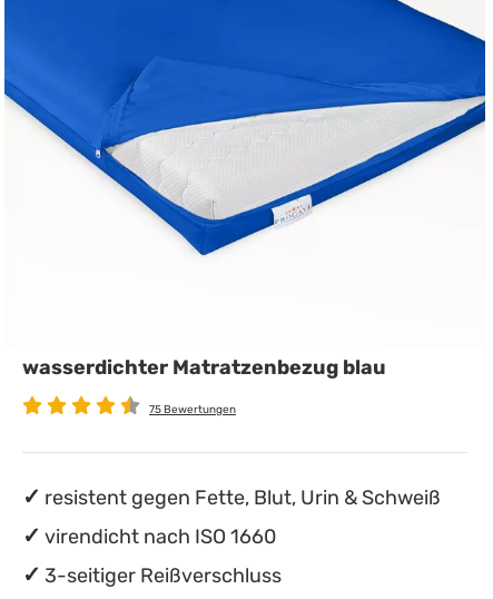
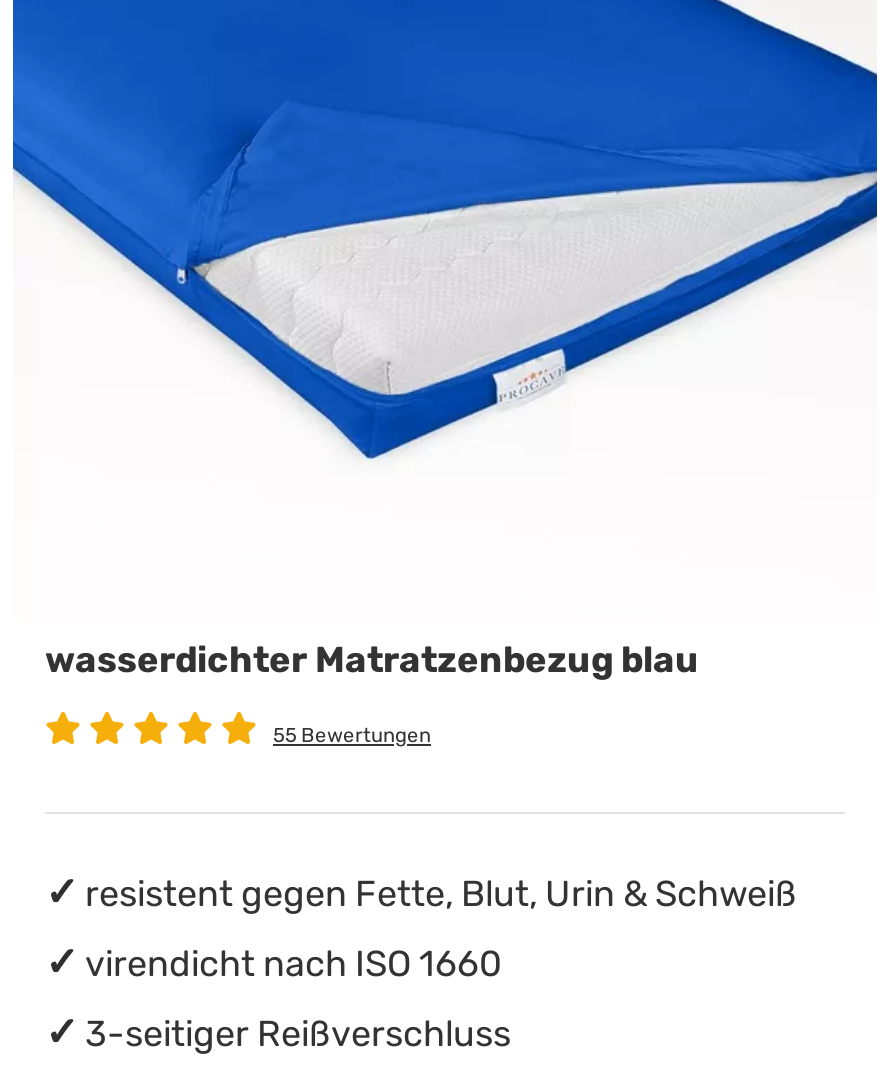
[149,403,236,416] 75 Bewertungen -> [273,724,431,748] 55 Bewertungen

